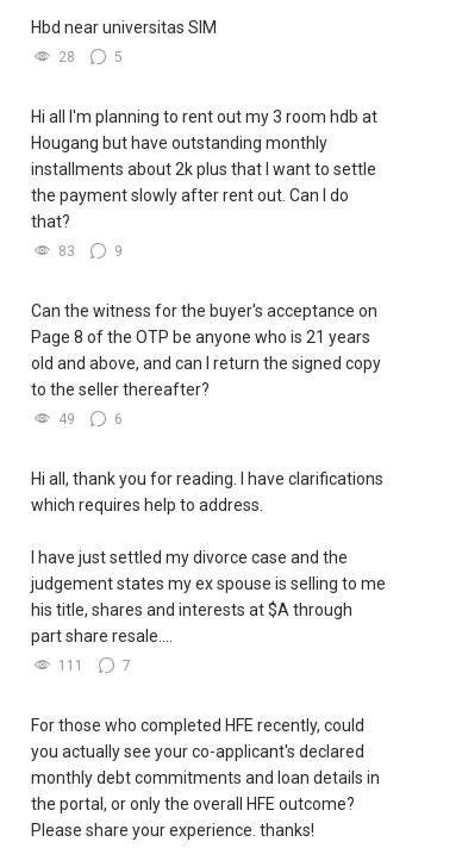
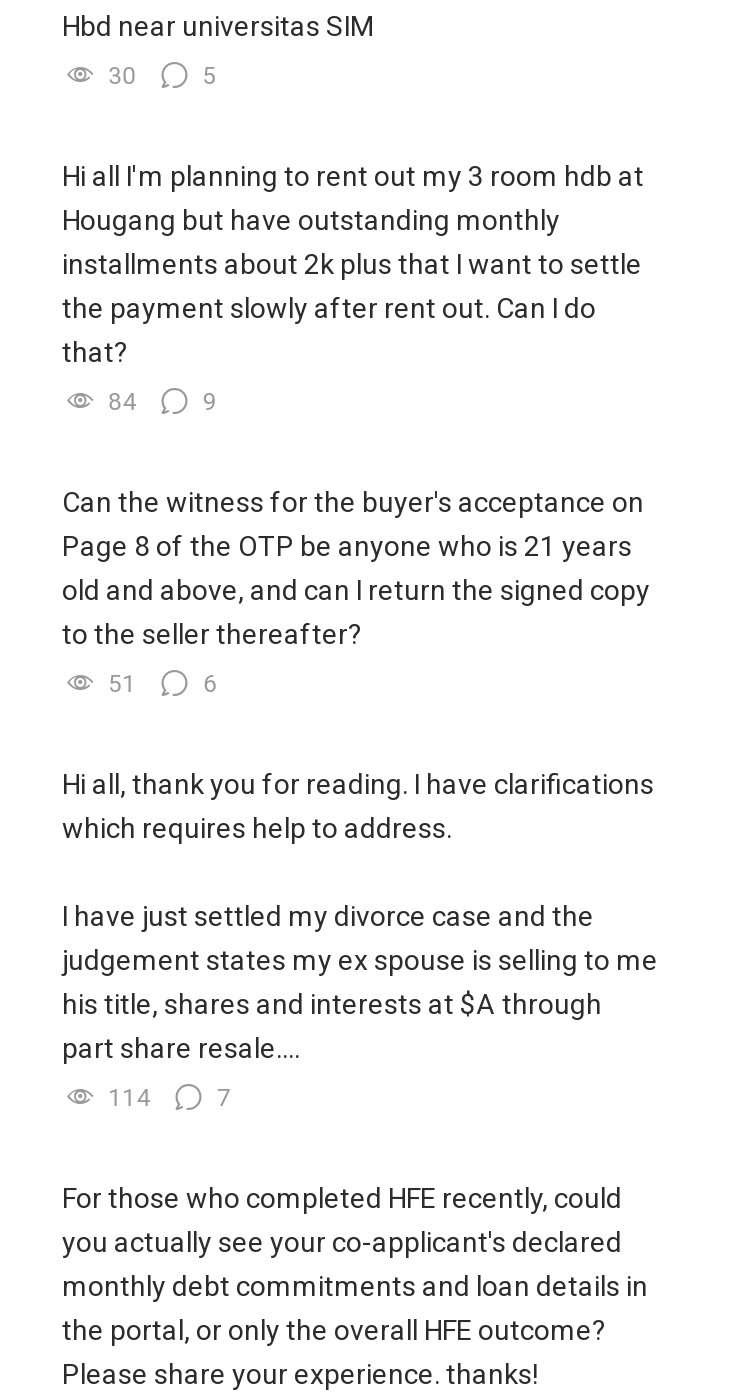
[59,49,75,66] 28 -> [108,62,136,90] 30
[59,243,75,260] 83 -> [108,388,136,416] 84
[59,411,75,428] 49 -> [108,670,136,698] 51
[59,657,84,674] 111 -> [108,1084,150,1112] 114

